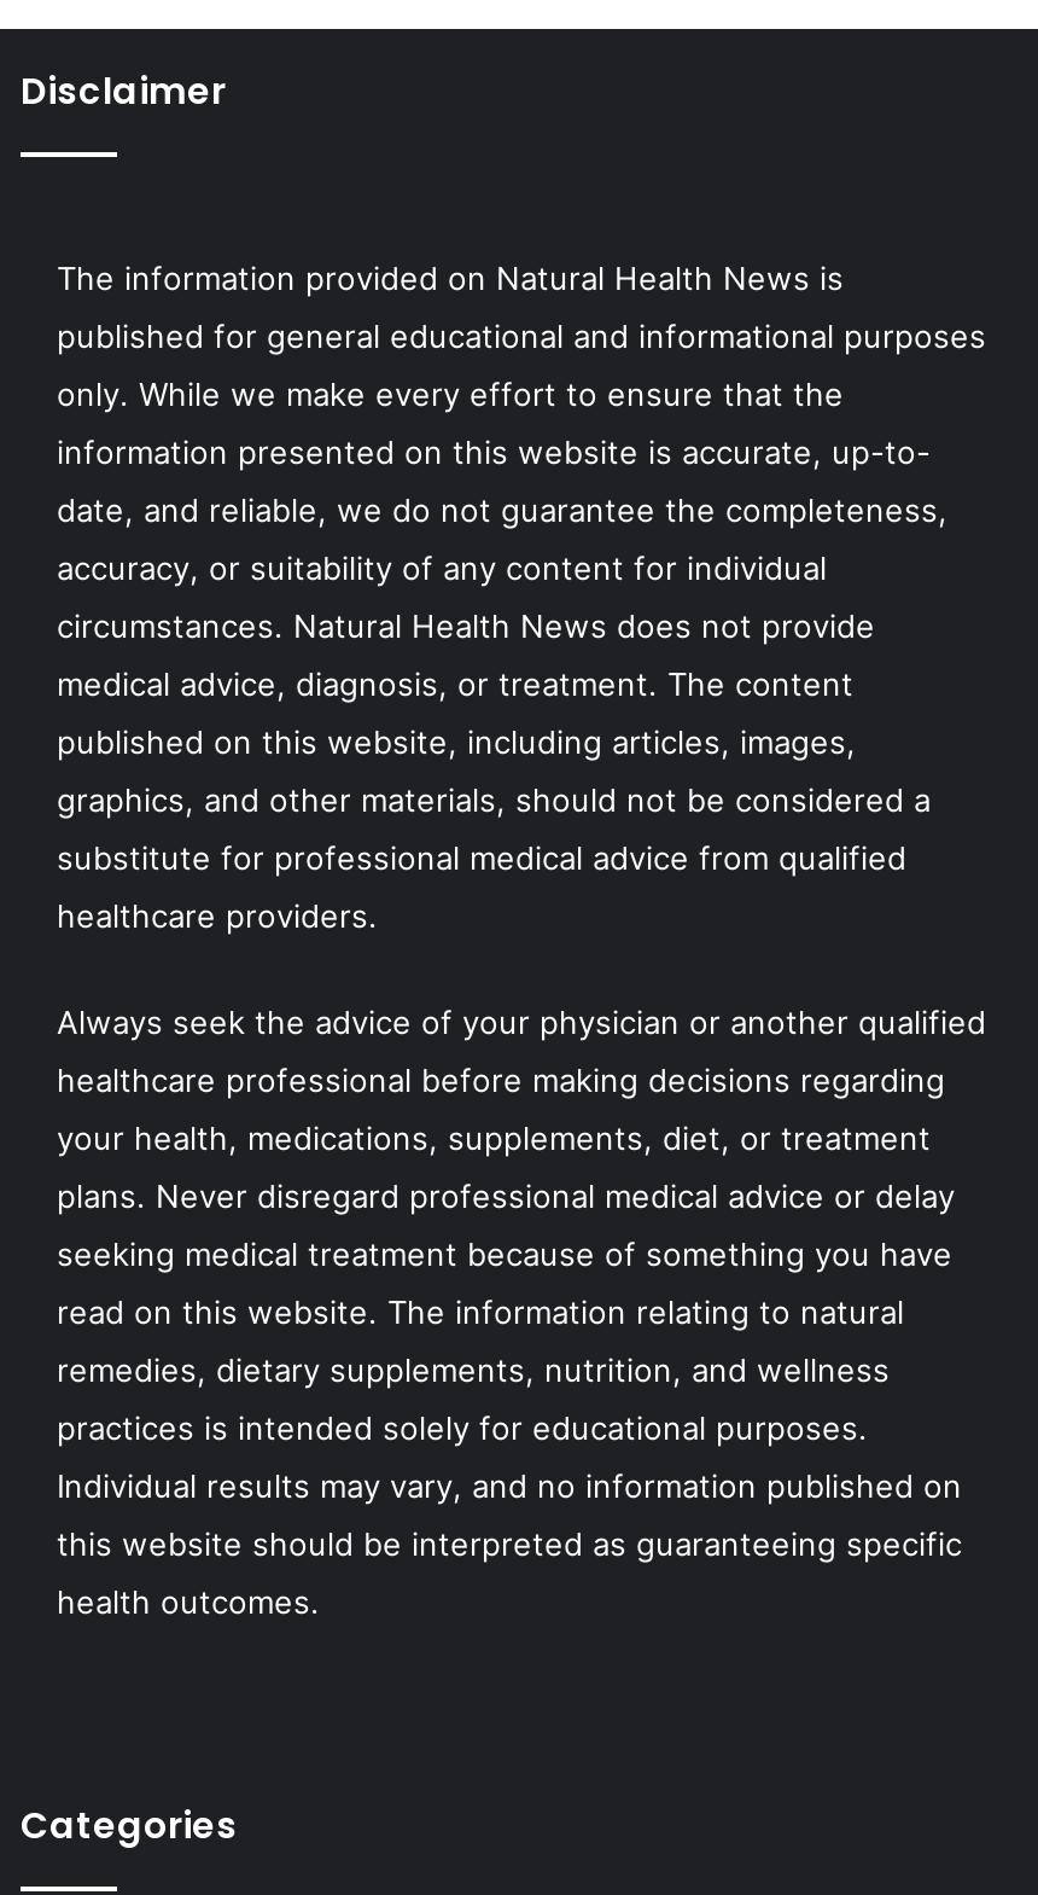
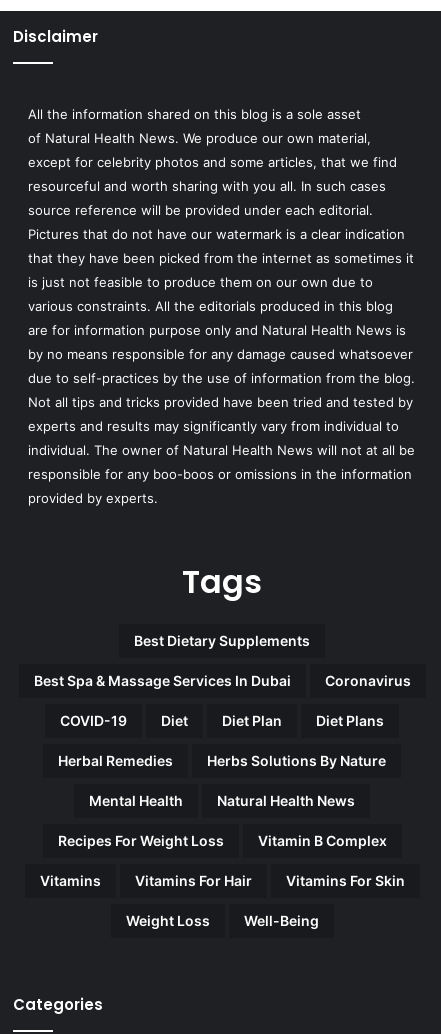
[57,259,986,1621] The information provided on Natural Health News is | published for general educational and informational purposes | only. While we make every effort to ensure that the | information presented on this website is accurate, up-to- | date, and reliable, we do not guarantee the completeness, | accuracy, or suitability of any content for individual | circumstances. Natural Health News does not provide | medical advice, diagnosis, or treatment. The content | published on this website, including articles, images, | graphics, and other materials, should not be considered a | substitute for professional medical advice from qualified | healthcare providers. | Always seek the advice of your physician or another qualified | healthcare professional before making decisions regarding | your health, medications, supplements, diet, or treatment | plans. Never disregard professional medical advice or delay | seeking medical treatment because of something you have | read on this website. The information relating to natural | remedies, dietary supplements, nutrition, and wellness | practices is intended solely for educational purposes. | Individual results may vary, and no information published on | this website should be interpreted as guaranteeing specific | health outcomes. -> [28,106,415,929] All the information shared on this blog is a sole asset | of Natural Health News. We produce our own material, | except for celebrity photos and some articles, that we find | resourceful and worth sharing with you all. In such cases | source reference will be provided under each editorial. | Pictures that do not have our watermark is a clear indication | that they have been picked from the internet as sometimes it | is just not feasible to produce them on our own due to | various constraints. All the editorials produced in this blog | are for information purpose only and Natural Health News is | by no means responsible for any damage caused whatsoever | due to self-practices by the use of information from the blog. | Not all tips and tricks provided have been tried and tested by | experts and results may significantly vary from individual to | individual. The owner of Natural Health News will not at all be | responsible for any boo-boos or omissions in the information | provided by experts. | Tags | Best Dietary Supplements | Best Spa & Massage Services In Dubai | Coronavirus | COVID-19 | Diet | Diet Plan | Diet Plans | Herbal Remedies | Herbs Solutions By Nature | Mental Health | Natural Health News | Recipes For Weight Loss | Vitamin B Complex | Vitamins | Vitamins For Hair | Vitamins For Skin | Weight Loss | Well-Being

